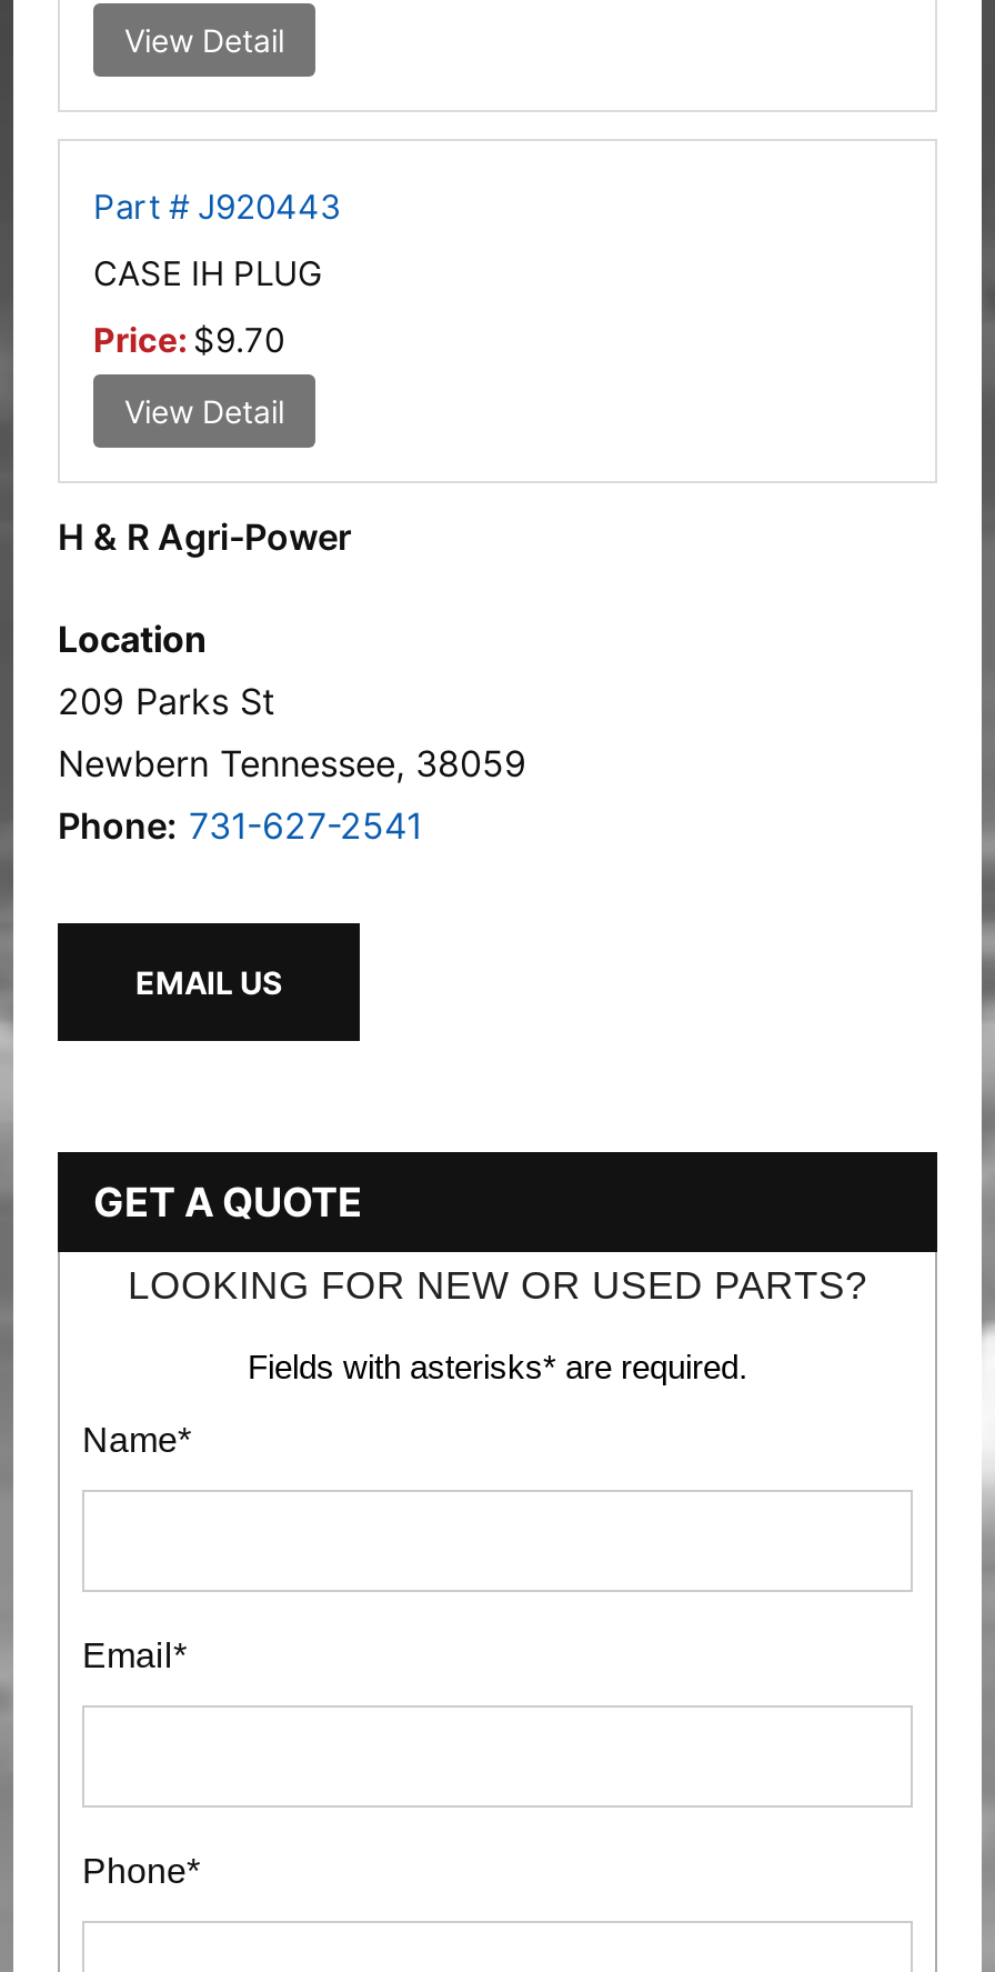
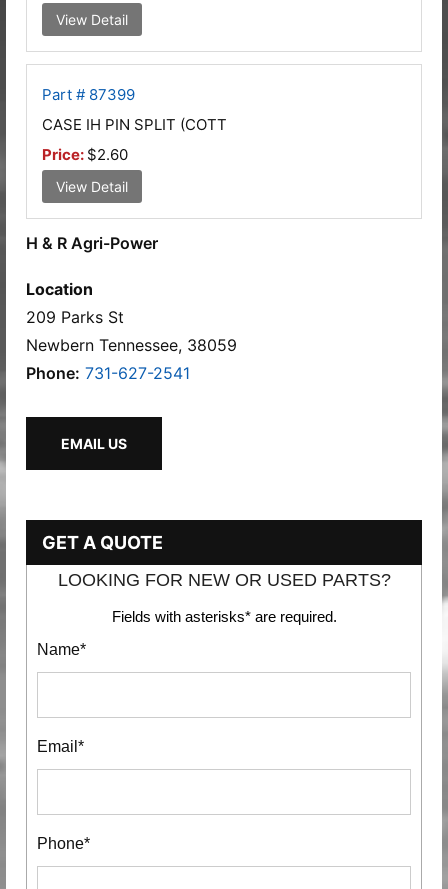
[93,185,342,228] Part # J920443 -> [42,85,135,104] Part # 87399
[93,252,322,294] CASE IH PLUG -> [42,115,227,134] CASE IH PIN SPLIT (COTT
[93,319,284,361] Price: $9.70 -> [42,145,128,164] Price: $2.60

